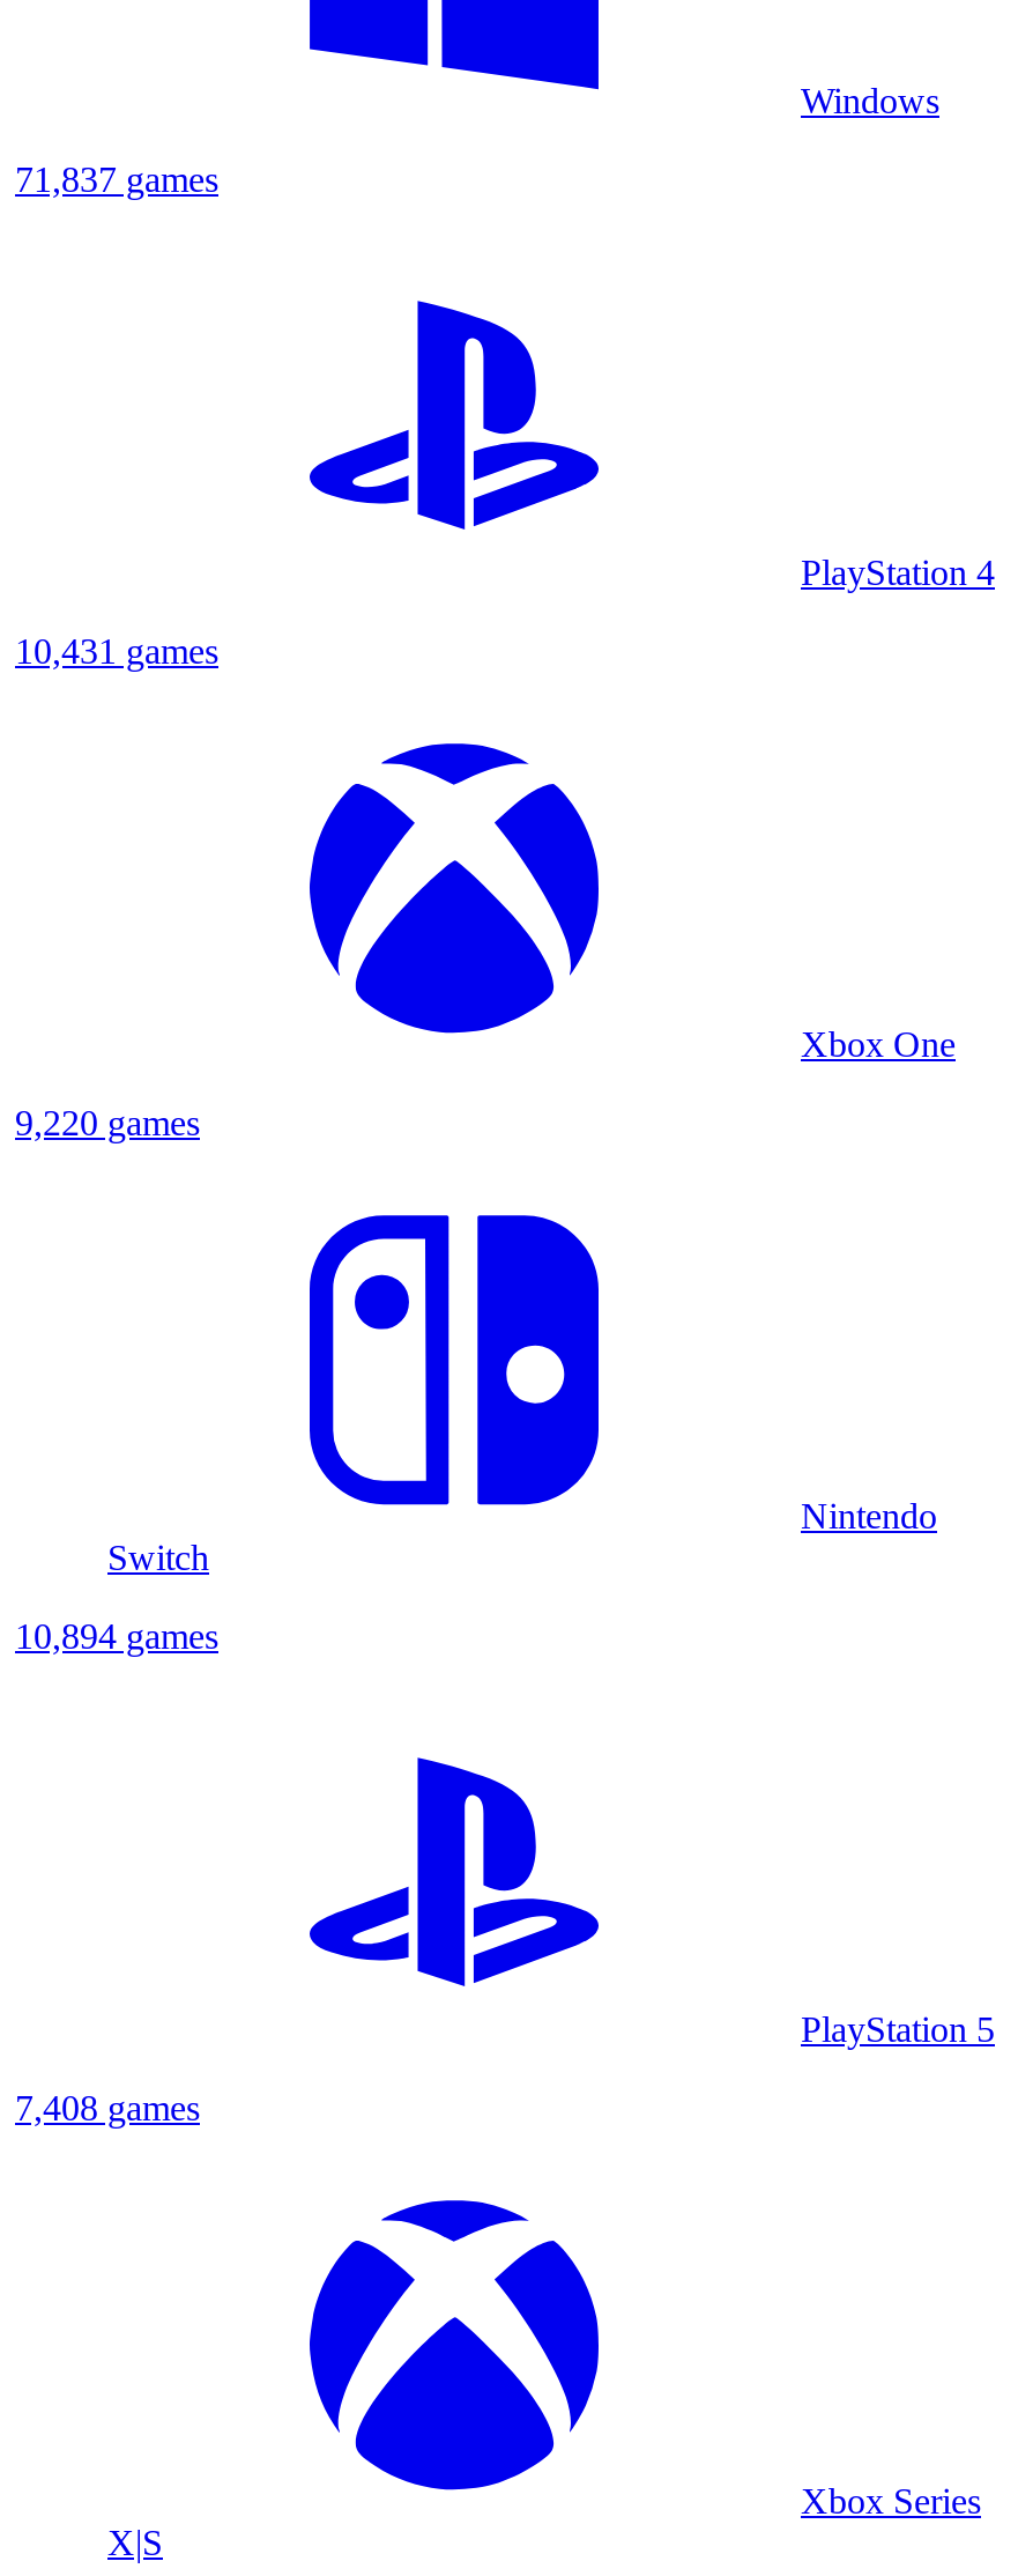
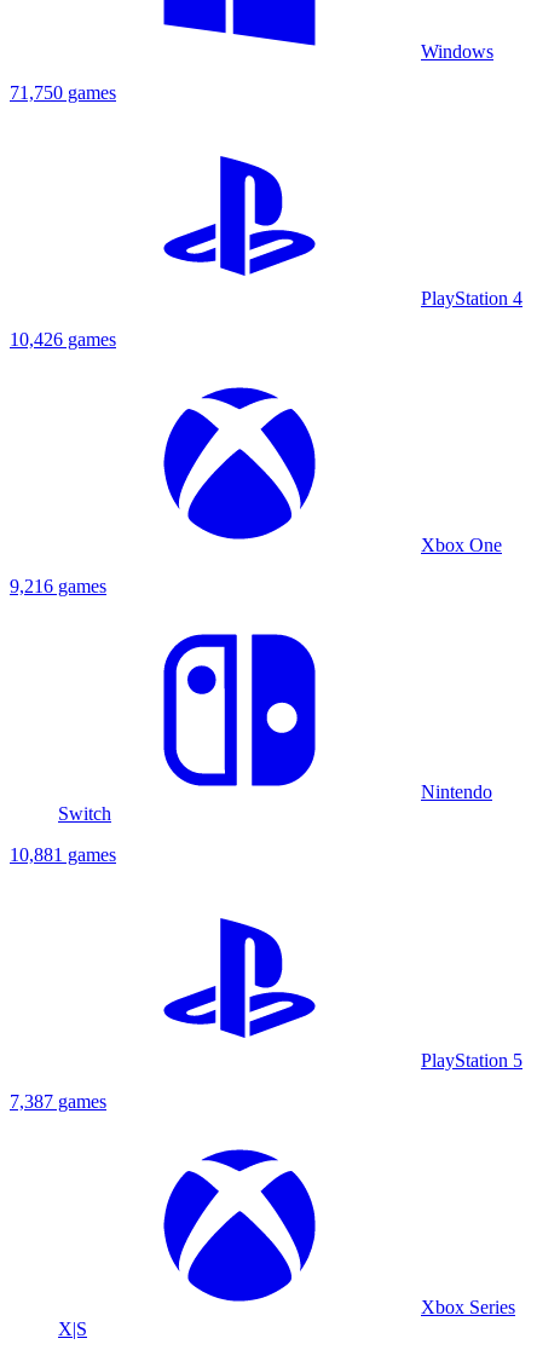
[15,160,218,200] 71,837 games -> [10,83,116,103] 71,750 games
[15,632,218,671] 10,431 games -> [10,329,116,350] 10,426 games
[15,1104,200,1143] 9,220 games -> [10,576,106,597] 9,216 games
[15,1617,218,1656] 10,894 games -> [10,845,116,865] 10,881 games
[15,2089,200,2128] 7,408 games -> [10,1091,106,1112] 7,387 games

